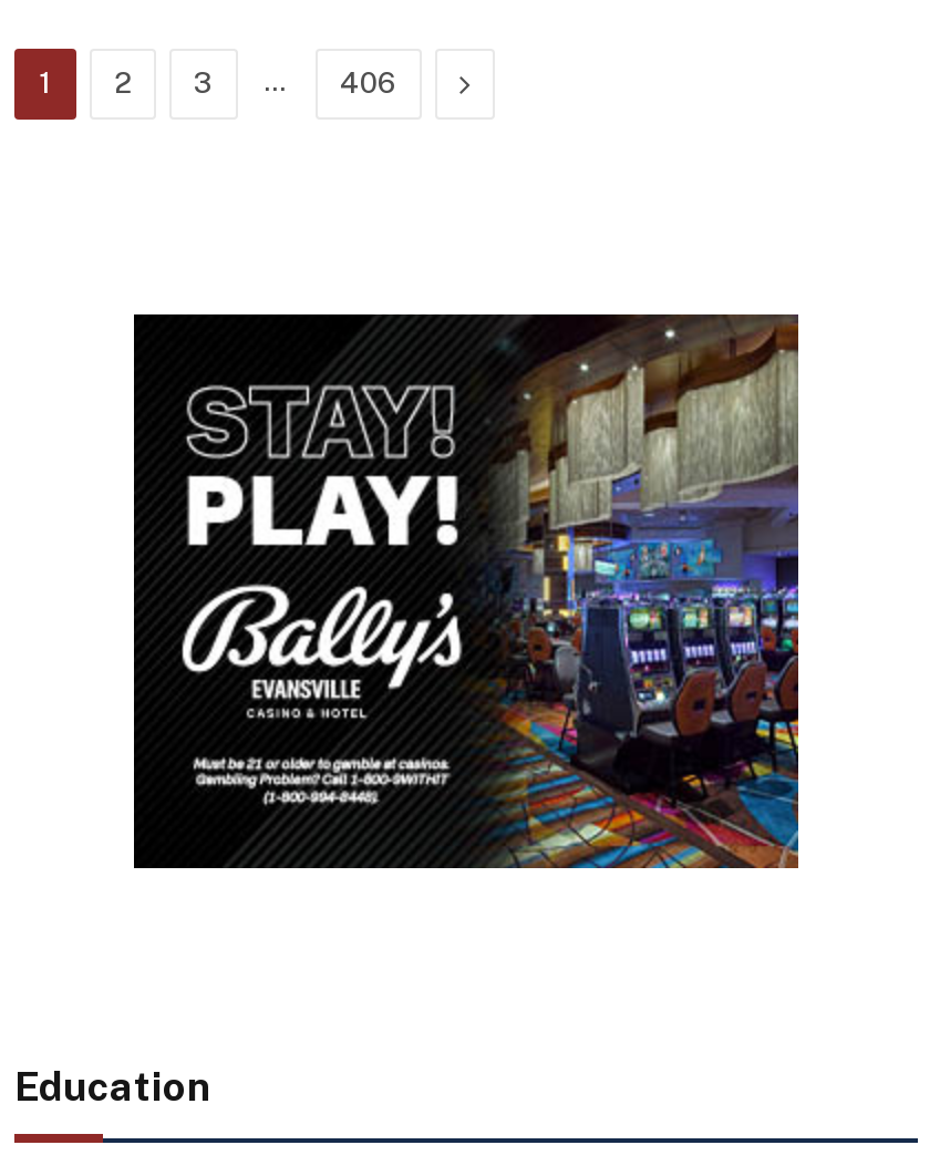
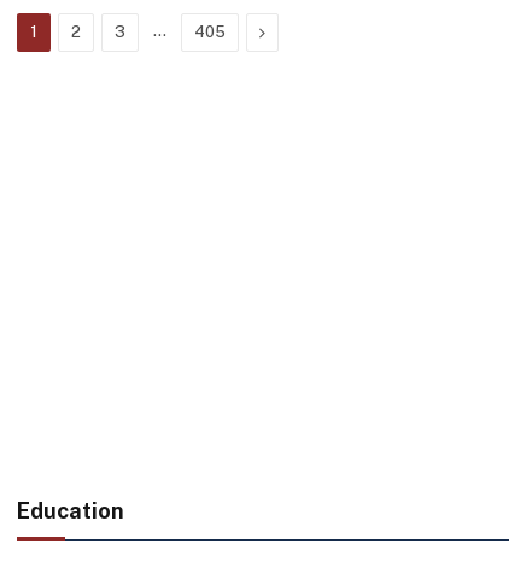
[340,65,397,99] 406 -> [194,22,226,40] 405
[132,312,800,870] [image] -> none

